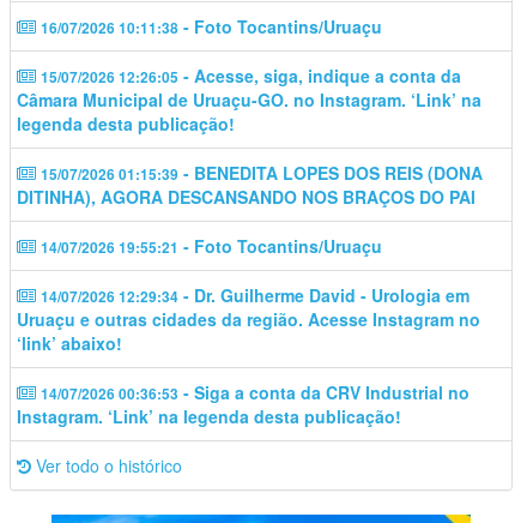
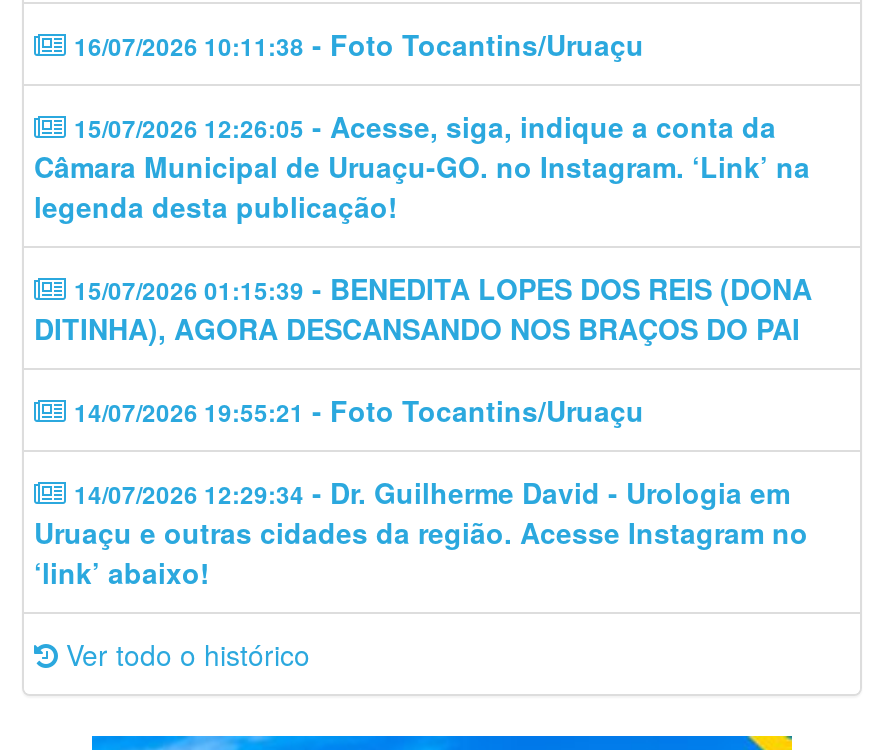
[17,380,470,428] 14/07/2026 00:36:53 - Siga a conta da CRV Industrial no | Instagram. ‘Link’ na legenda desta publicação! -> none

